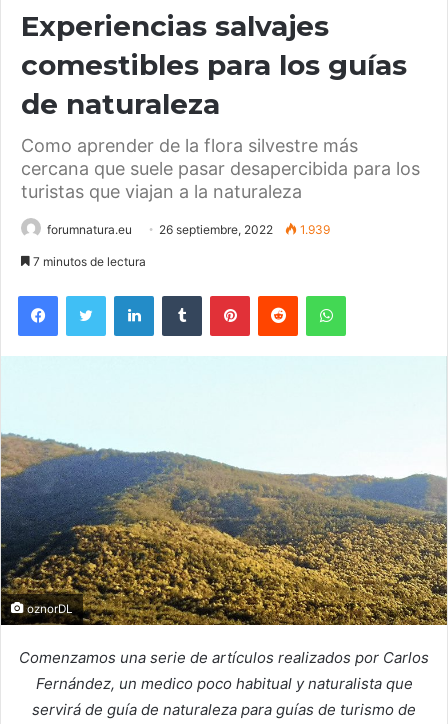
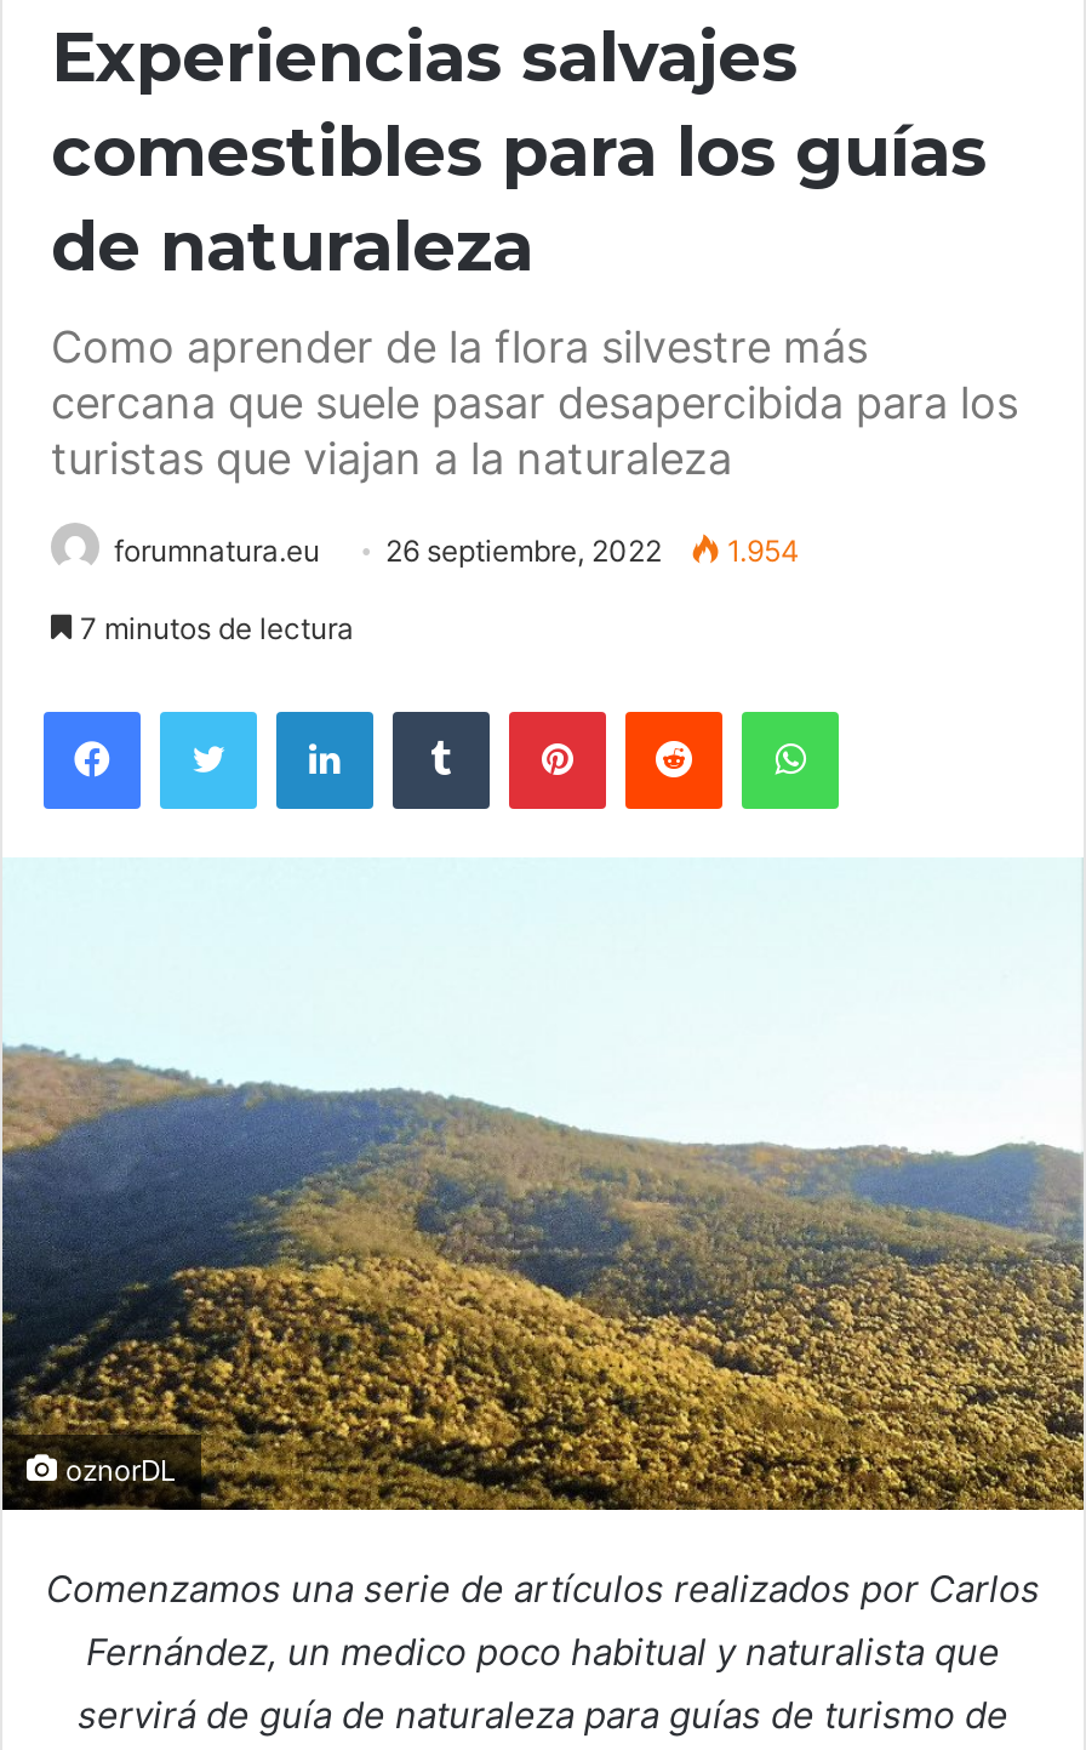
[47,222,330,237] forumnatura.eu 26 septiembre, 2022 1.939 -> [114,532,800,569] forumnatura.eu 26 septiembre, 2022 1.954

